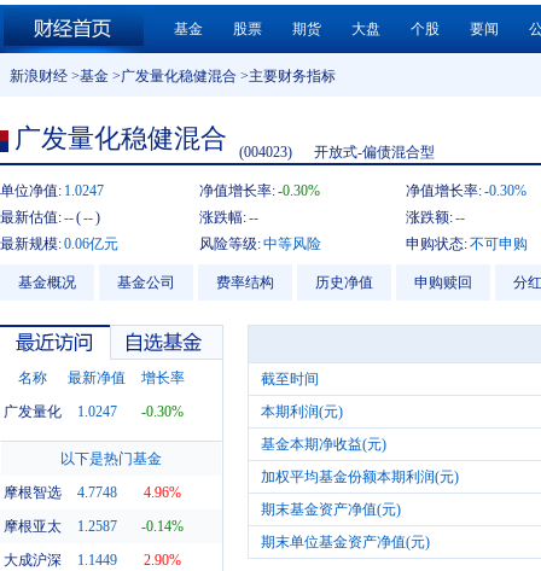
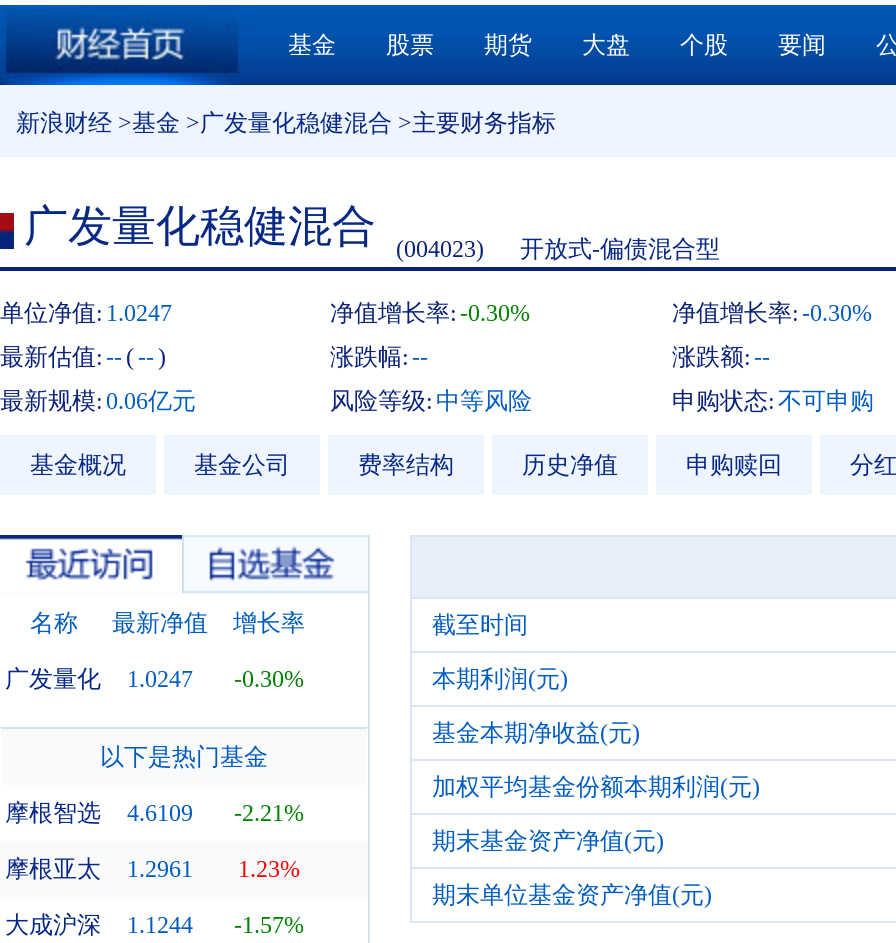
[77,484,117,501] 4.7748 -> [127,799,193,827] 4.6109
[144,484,181,501] 4.96% -> [234,799,304,827] -2.21%
[77,518,117,535] 1.2587 -> [127,855,193,883] 1.2961
[141,518,184,535] -0.14% -> [238,855,300,883] 1.23%
[77,552,117,569] 1.1449 -> [127,911,193,939] 1.1244
[144,552,181,569] 2.90% -> [234,911,304,939] -1.57%

